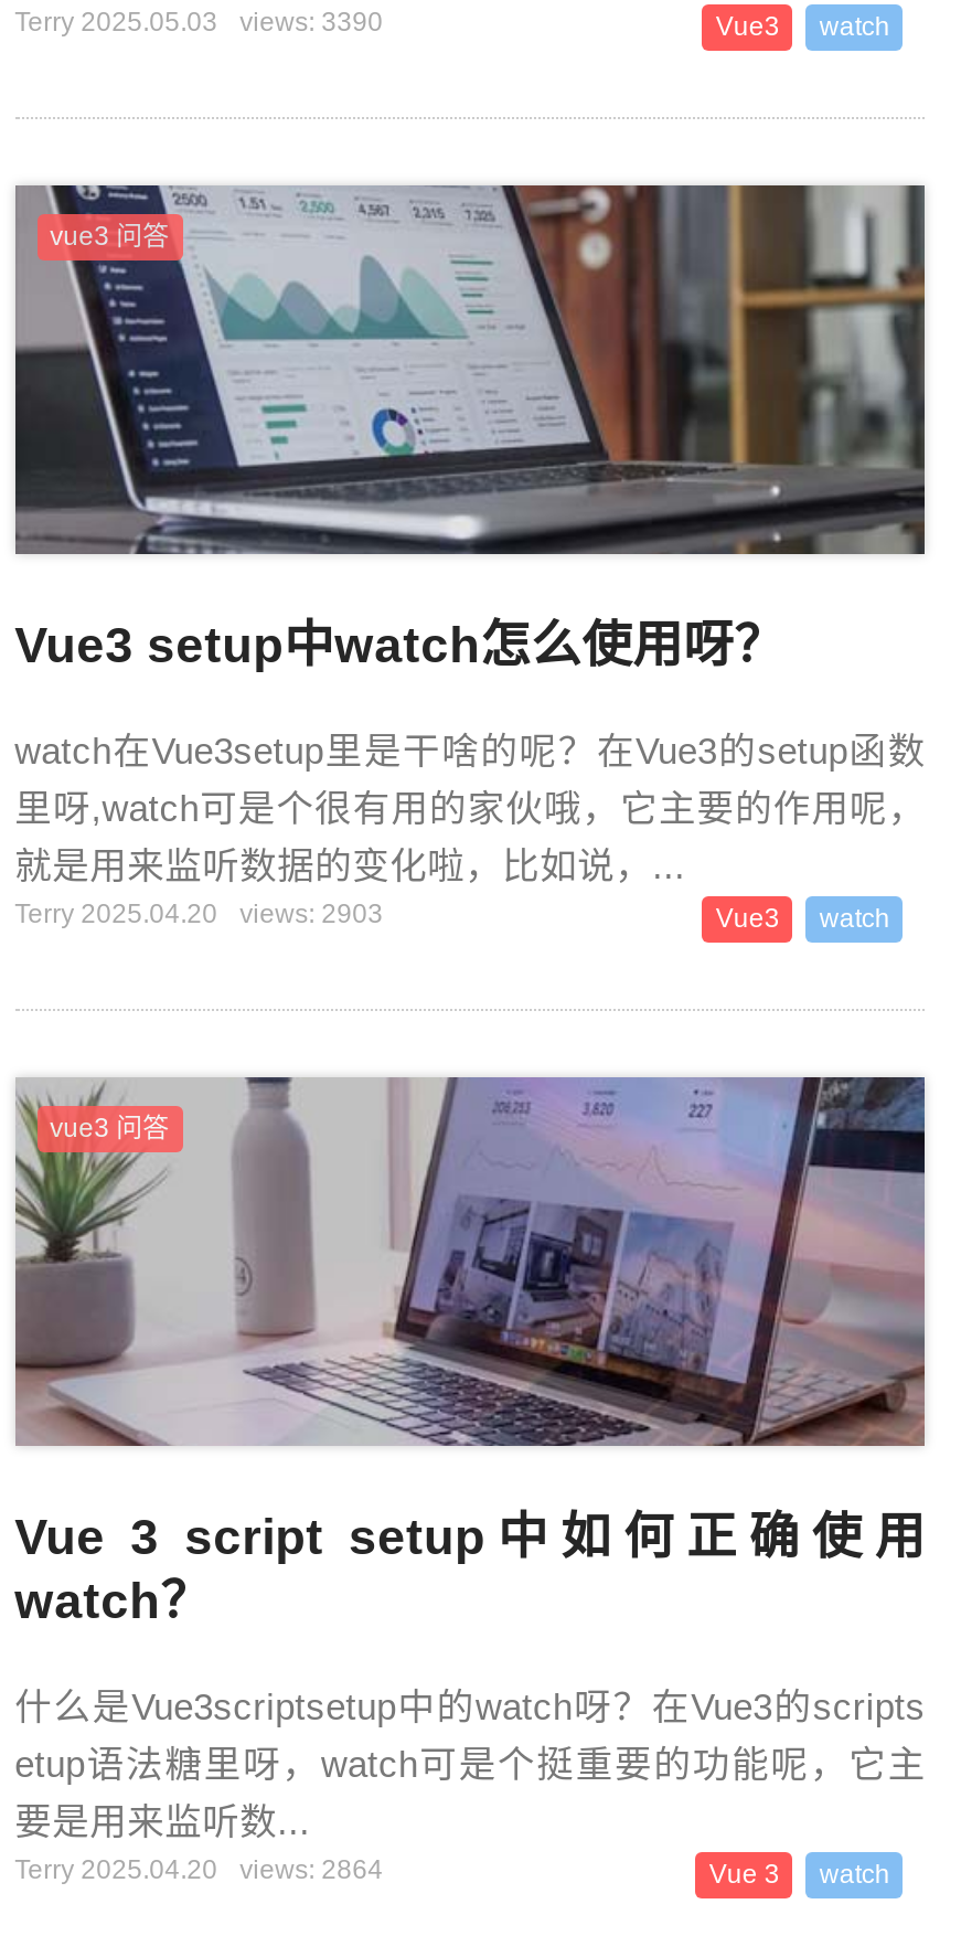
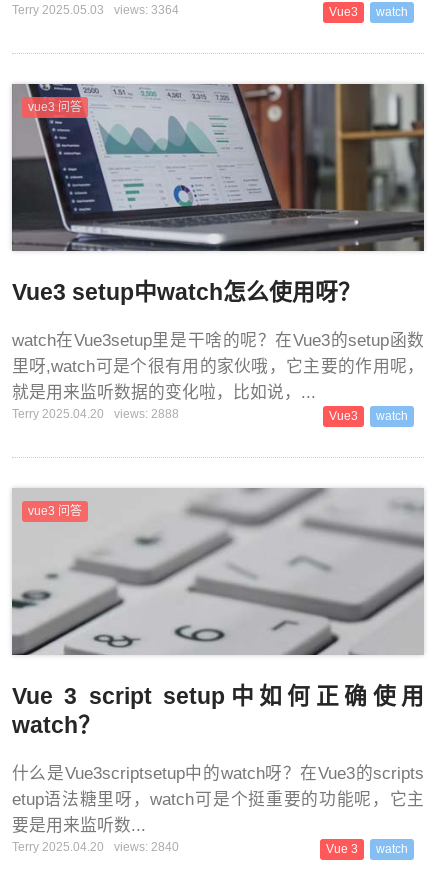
[15,7,383,38] Terry 2025.05.03 views: 3390 -> [12,3,179,17] Terry 2025.05.03 views: 3364
[15,898,383,929] Terry 2025.04.20 views: 2903 -> [12,407,179,421] Terry 2025.04.20 views: 2888
[13,1075,925,1448] [image] -> [12,488,424,655] [image]
[15,1853,383,1884] Terry 2025.04.20 views: 2864 -> [12,840,179,854] Terry 2025.04.20 views: 2840

